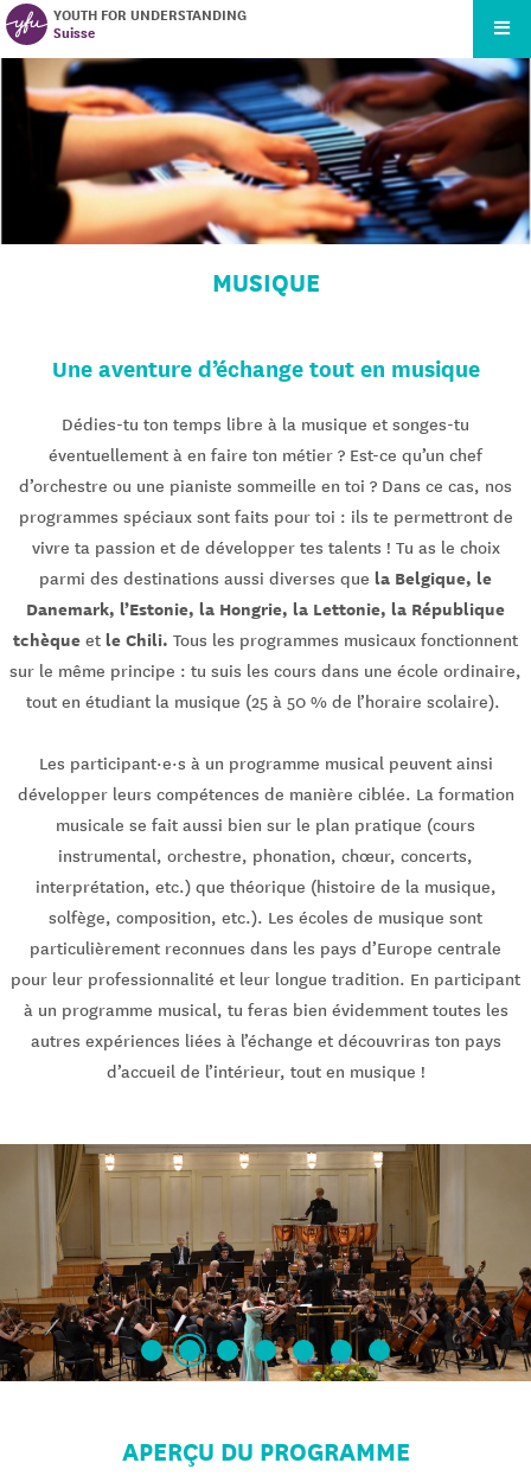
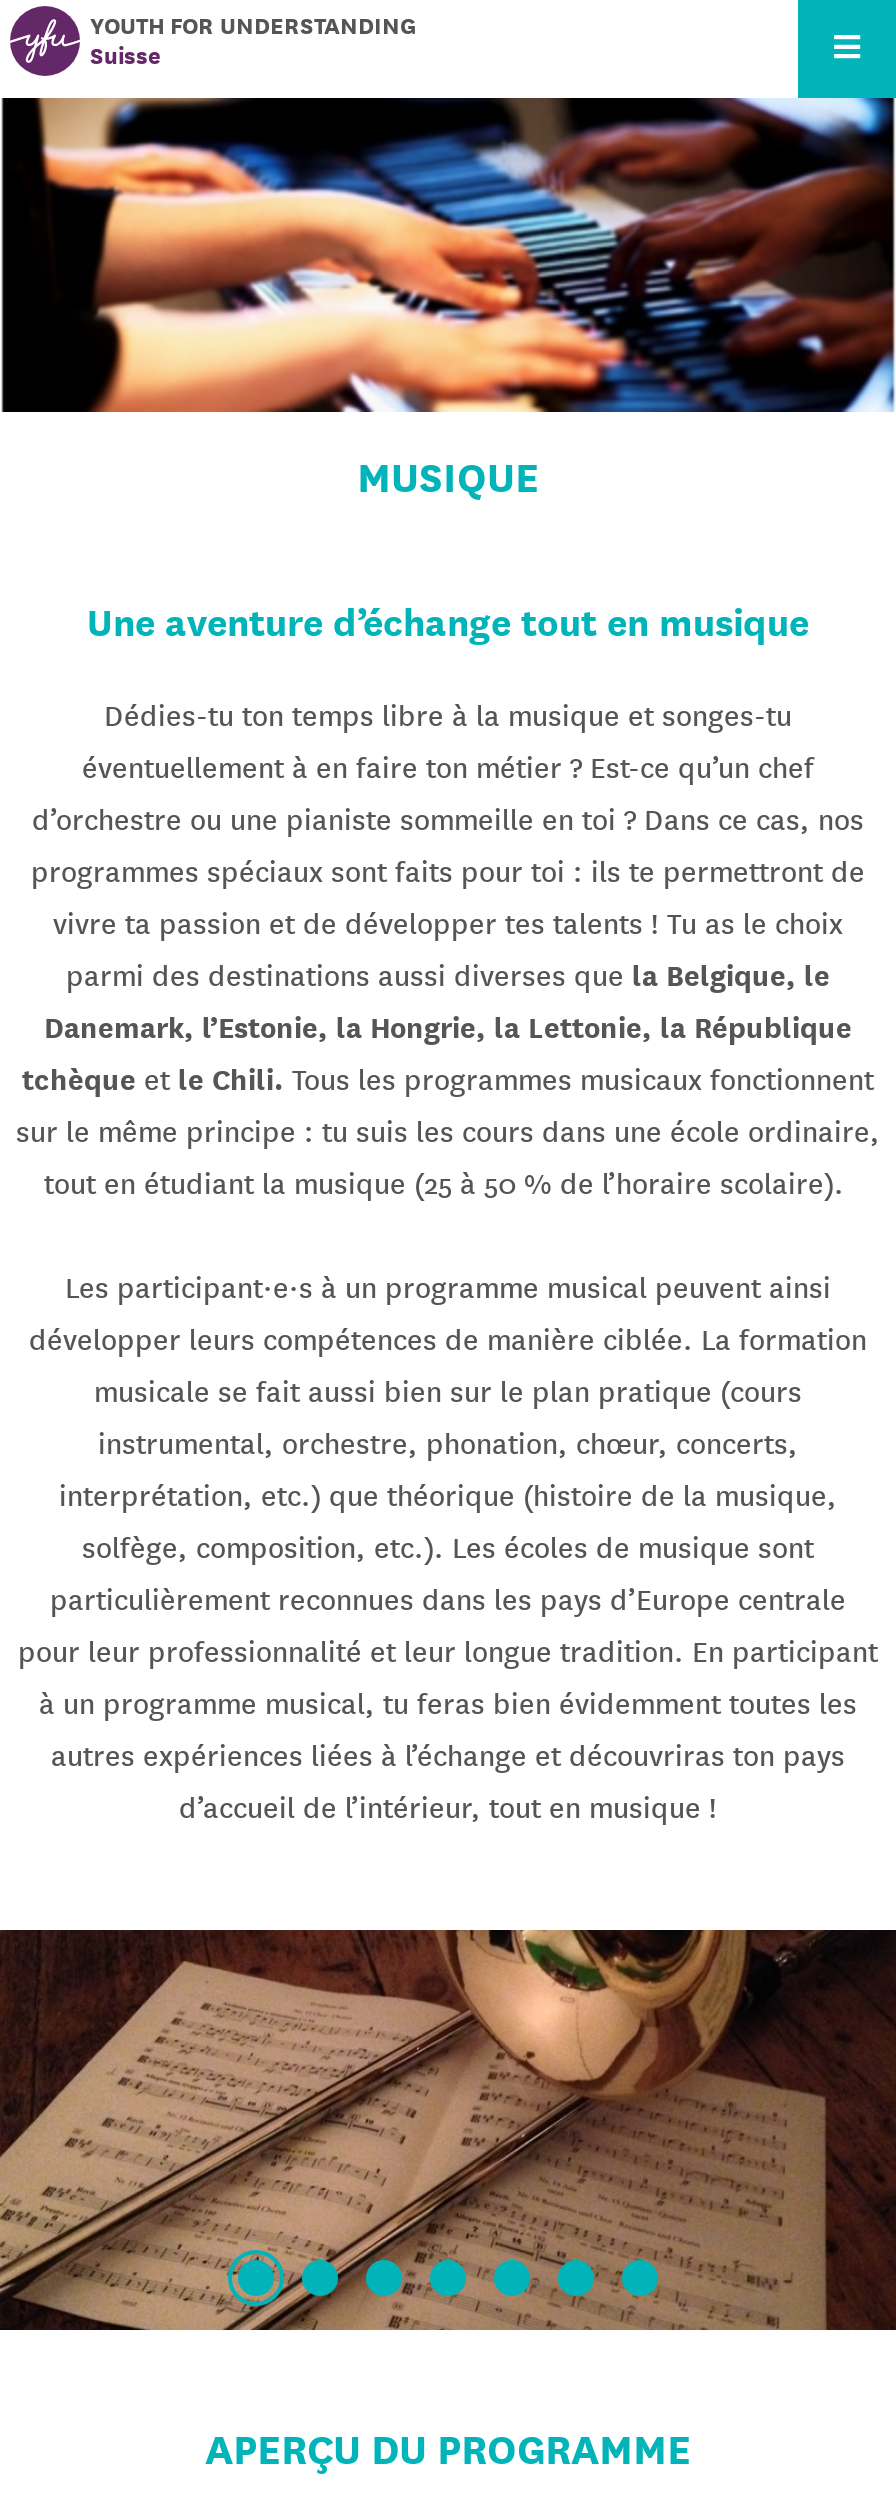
[4,1143,527,1382] [image] -> [6,1928,890,2332] [image]

